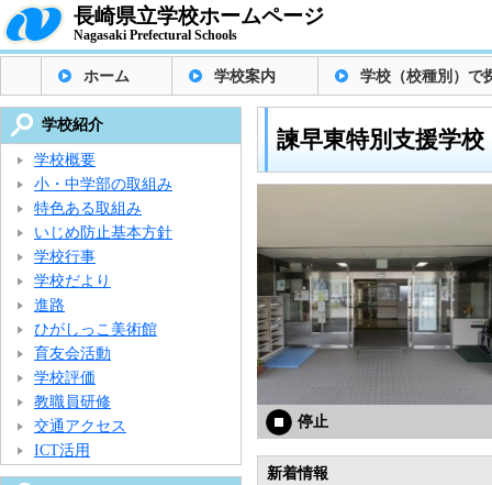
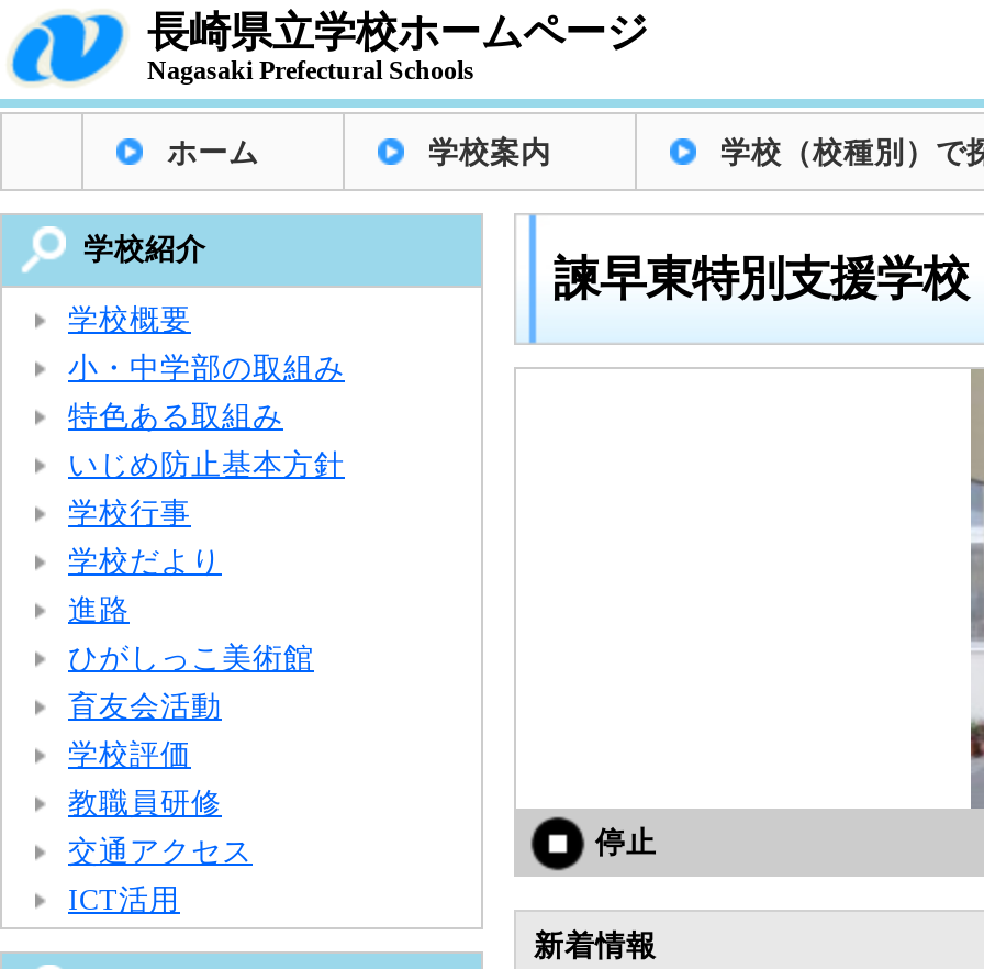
[256,184,489,405] [image] -> none

